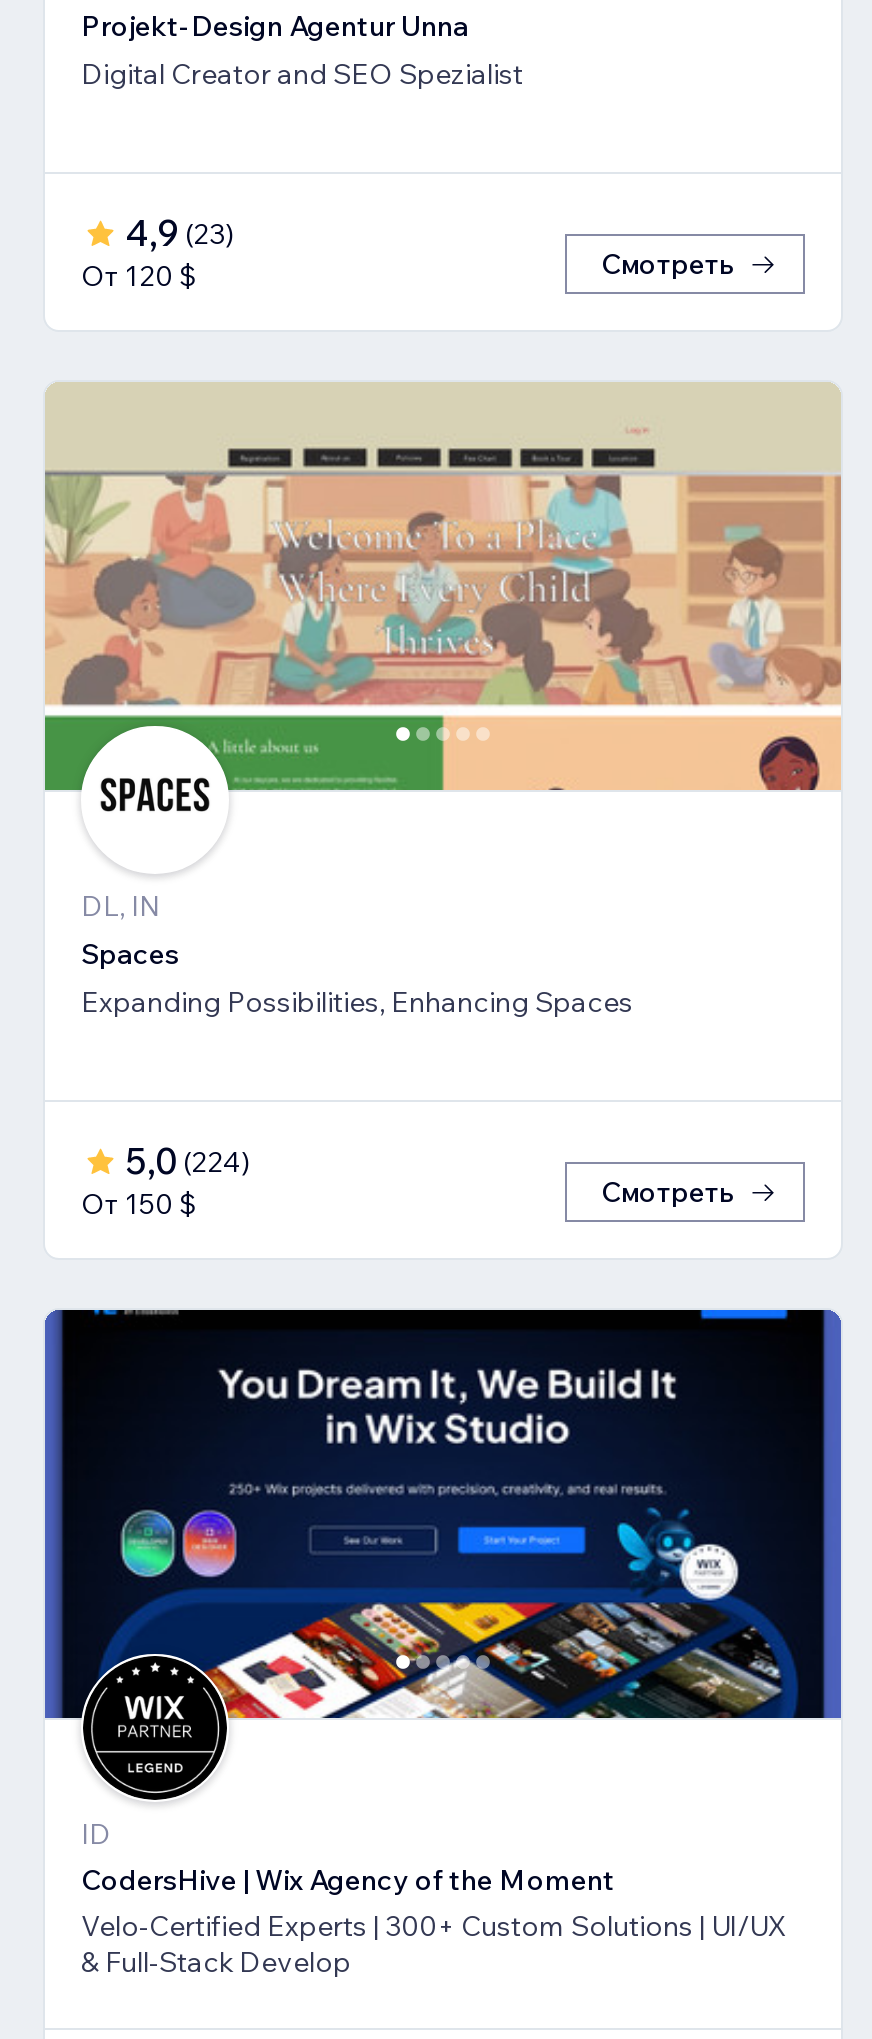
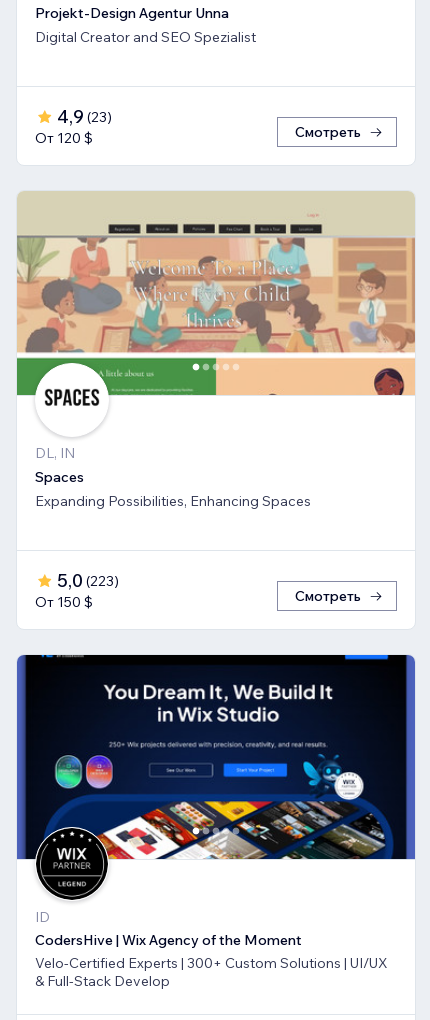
[125,1138,251,1184] 5,0 (224) -> [57,569,119,592] 5,0 (223)

